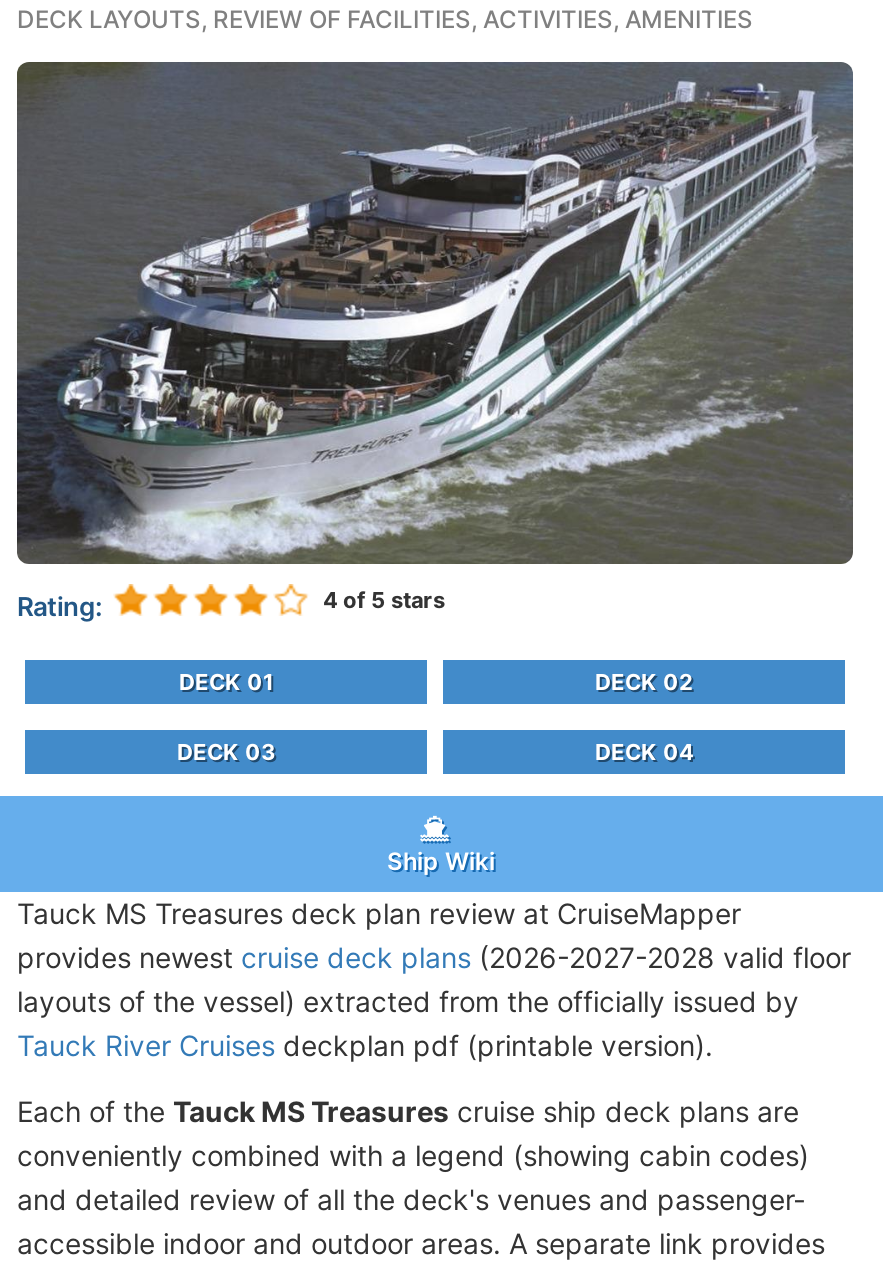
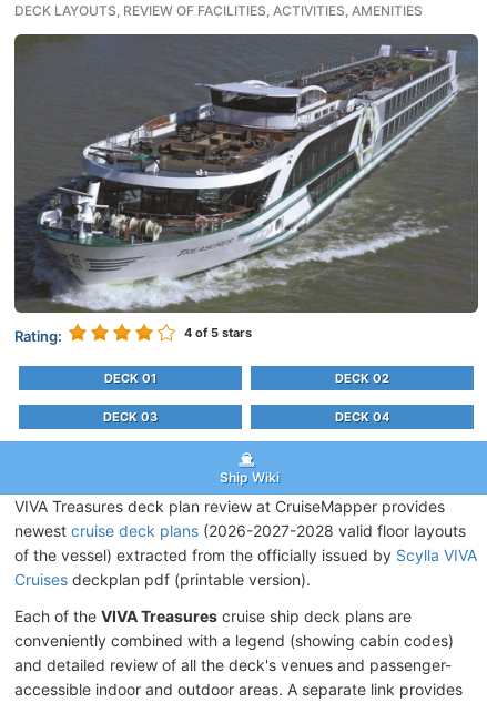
[17,896,851,1062] Tauck MS Treasures deck plan review at CruiseMapper | provides newest cruise deck plans (2026-2027-2028 valid floor | layouts of the vessel) extracted from the officially issued by | Tauck River Cruises deckplan pdf (printable version). -> [14,497,477,589] VIVA Treasures deck plan review at CruiseMapper provides | newest cruise deck plans (2026-2027-2028 valid floor layouts | of the vessel) extracted from the officially issued by Scylla VIVA | Cruises deckplan pdf (printable version).
[17,1094,799,1128] Each of the Tauck MS Treasures cruise ship deck plans are -> [14,606,412,625] Each of the VIVA Treasures cruise ship deck plans are

